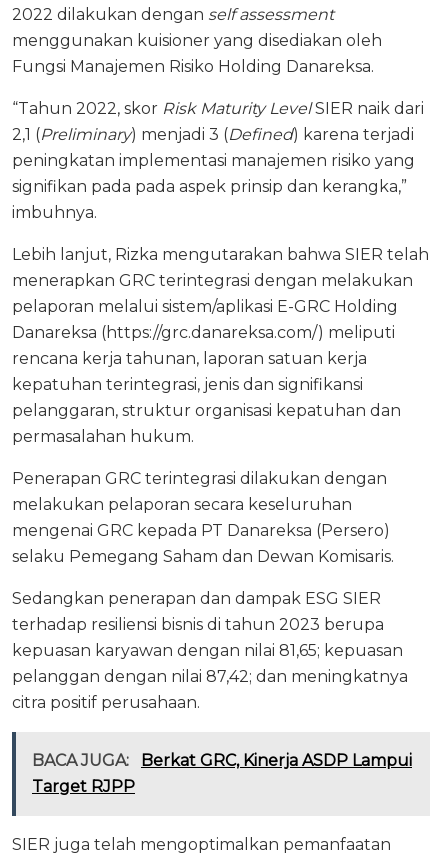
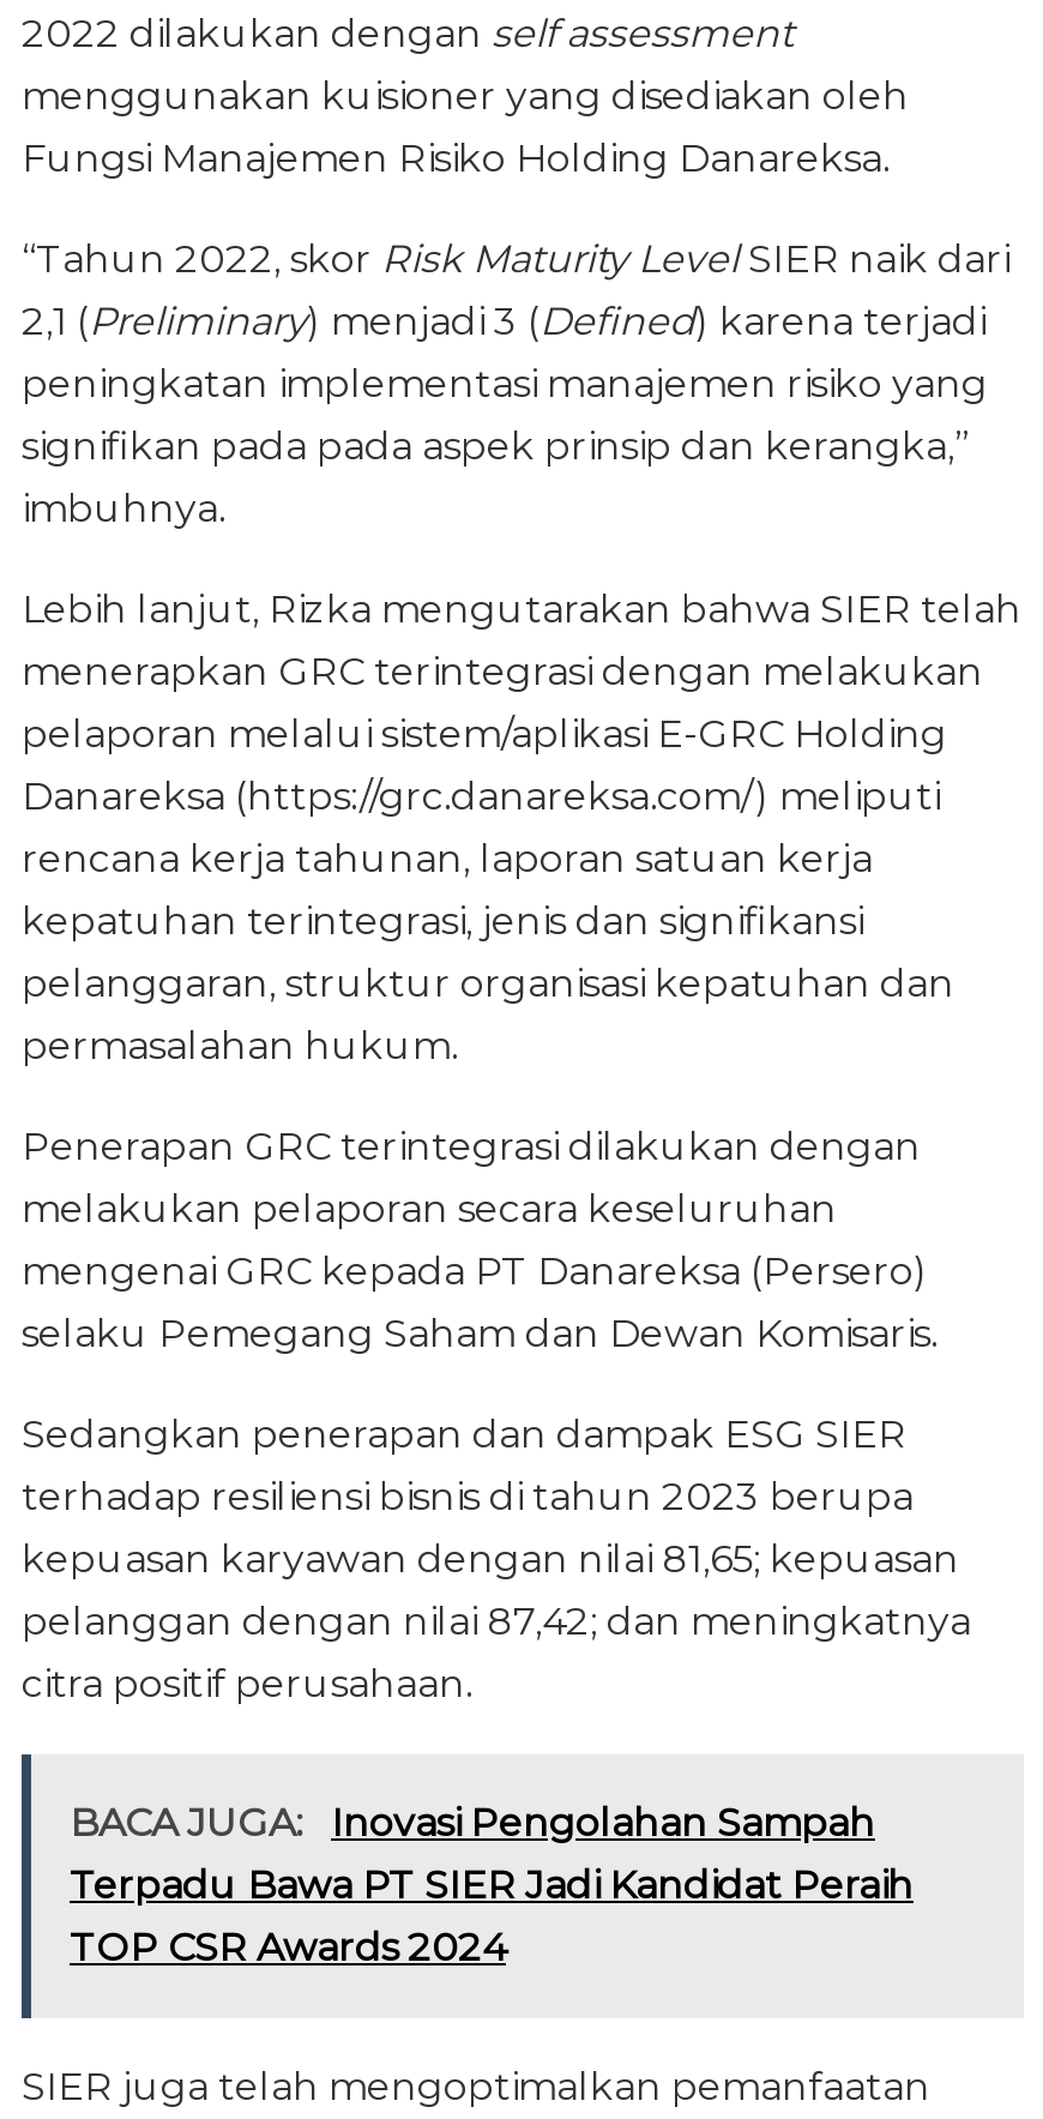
[32,751,412,796] BACA JUGA: Berkat GRC, Kinerja ASDP Lampui | Target RJPP -> [70,1800,914,1970] BACA JUGA: Inovasi Pengolahan Sampah | Terpadu Bawa PT SIER Jadi Kandidat Peraih | TOP CSR Awards 2024

